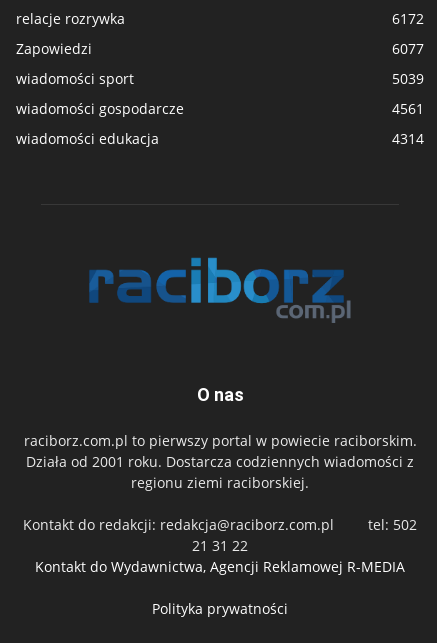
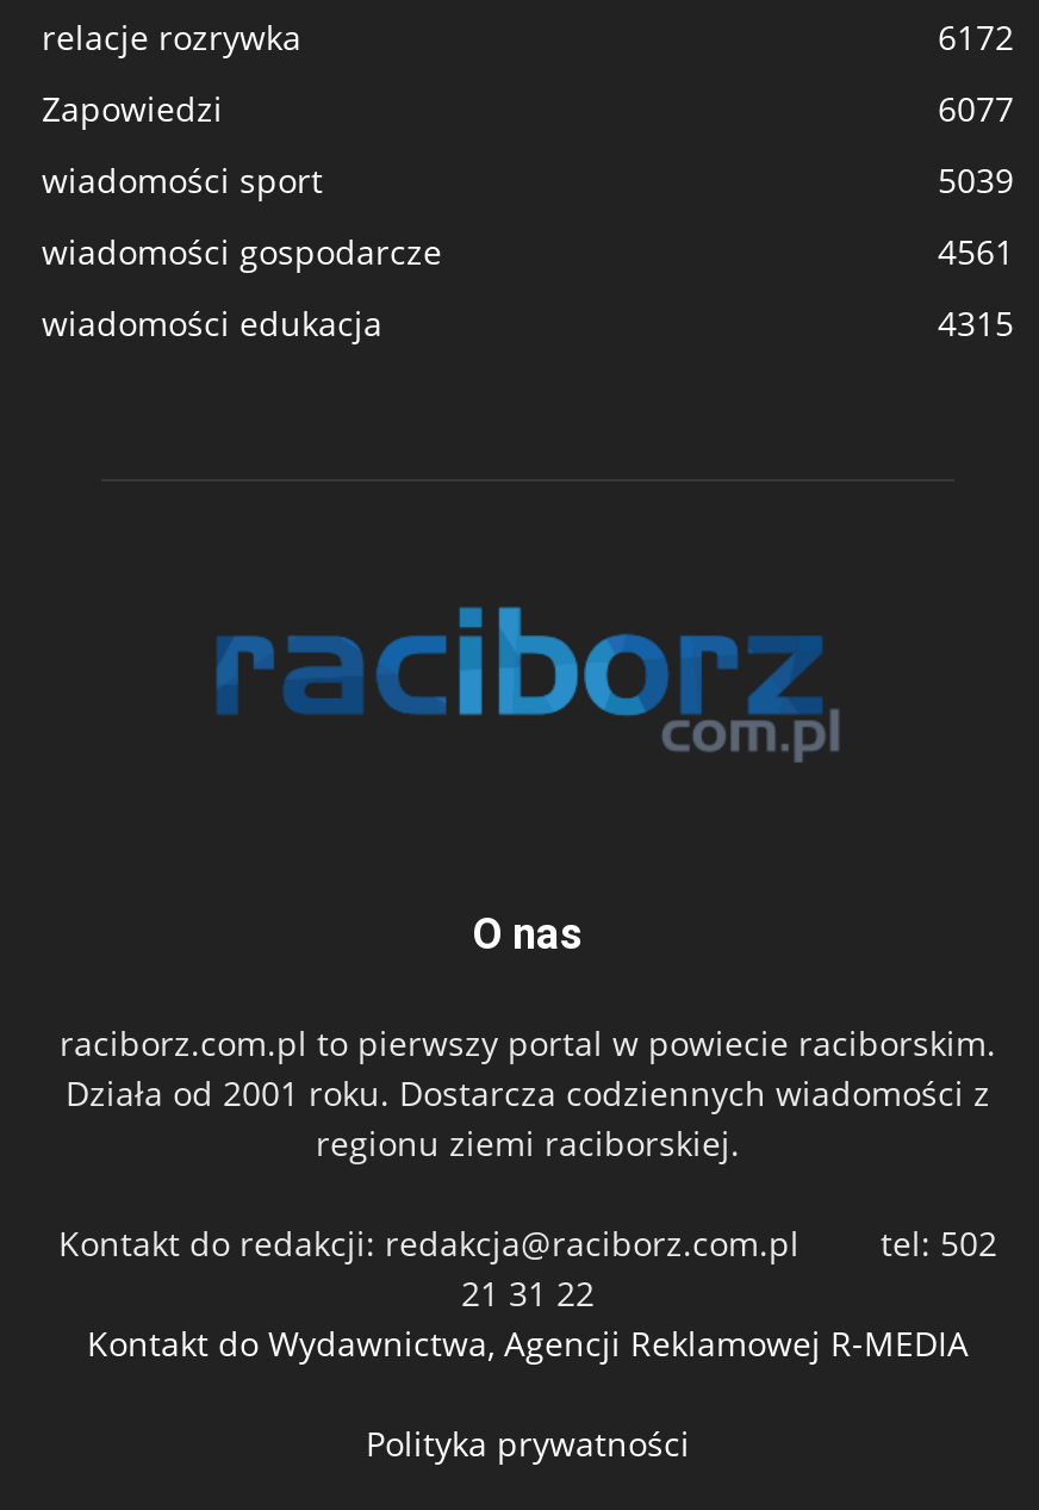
[392,129,424,148] 4314 -> [938,300,1014,346] 4315

